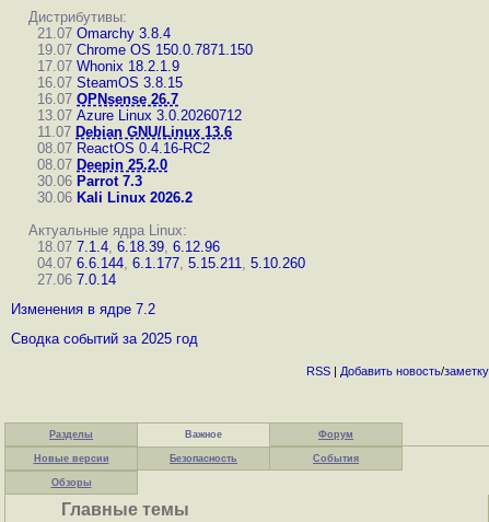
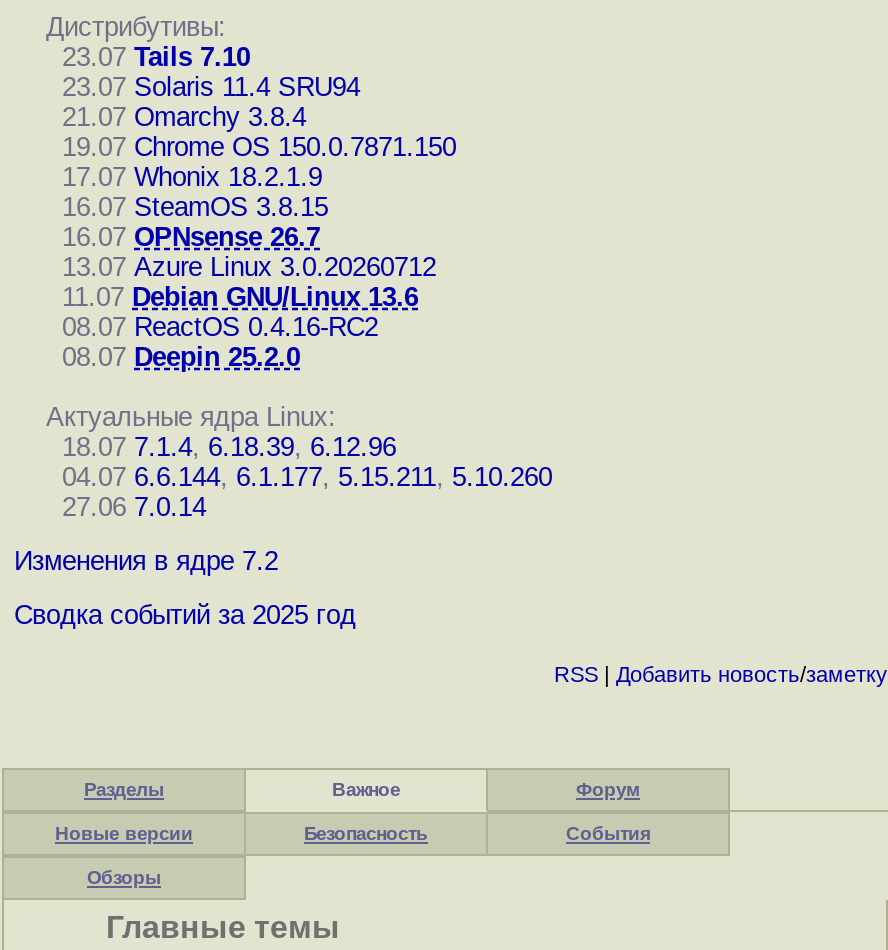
none -> [46,42,360,102] 23.07 Tails 7.10 | 23.07 Solaris 11.4 SRU94
moved [28,25,253,173] -> [46,102,456,372]: 21.07 Omarchy 3.8.4 | 19.07 Chrome OS 150.0.7871.150 | 17.07 Whonix 18.2.1.9 | ... | 08.07 ReactOS 0.4.16-RC2 | 08.07 Deepin 25.2.0
[28,173,193,206] 30.06 Parrot 7.3 | 30.06 Kali Linux 2026.2 -> none

